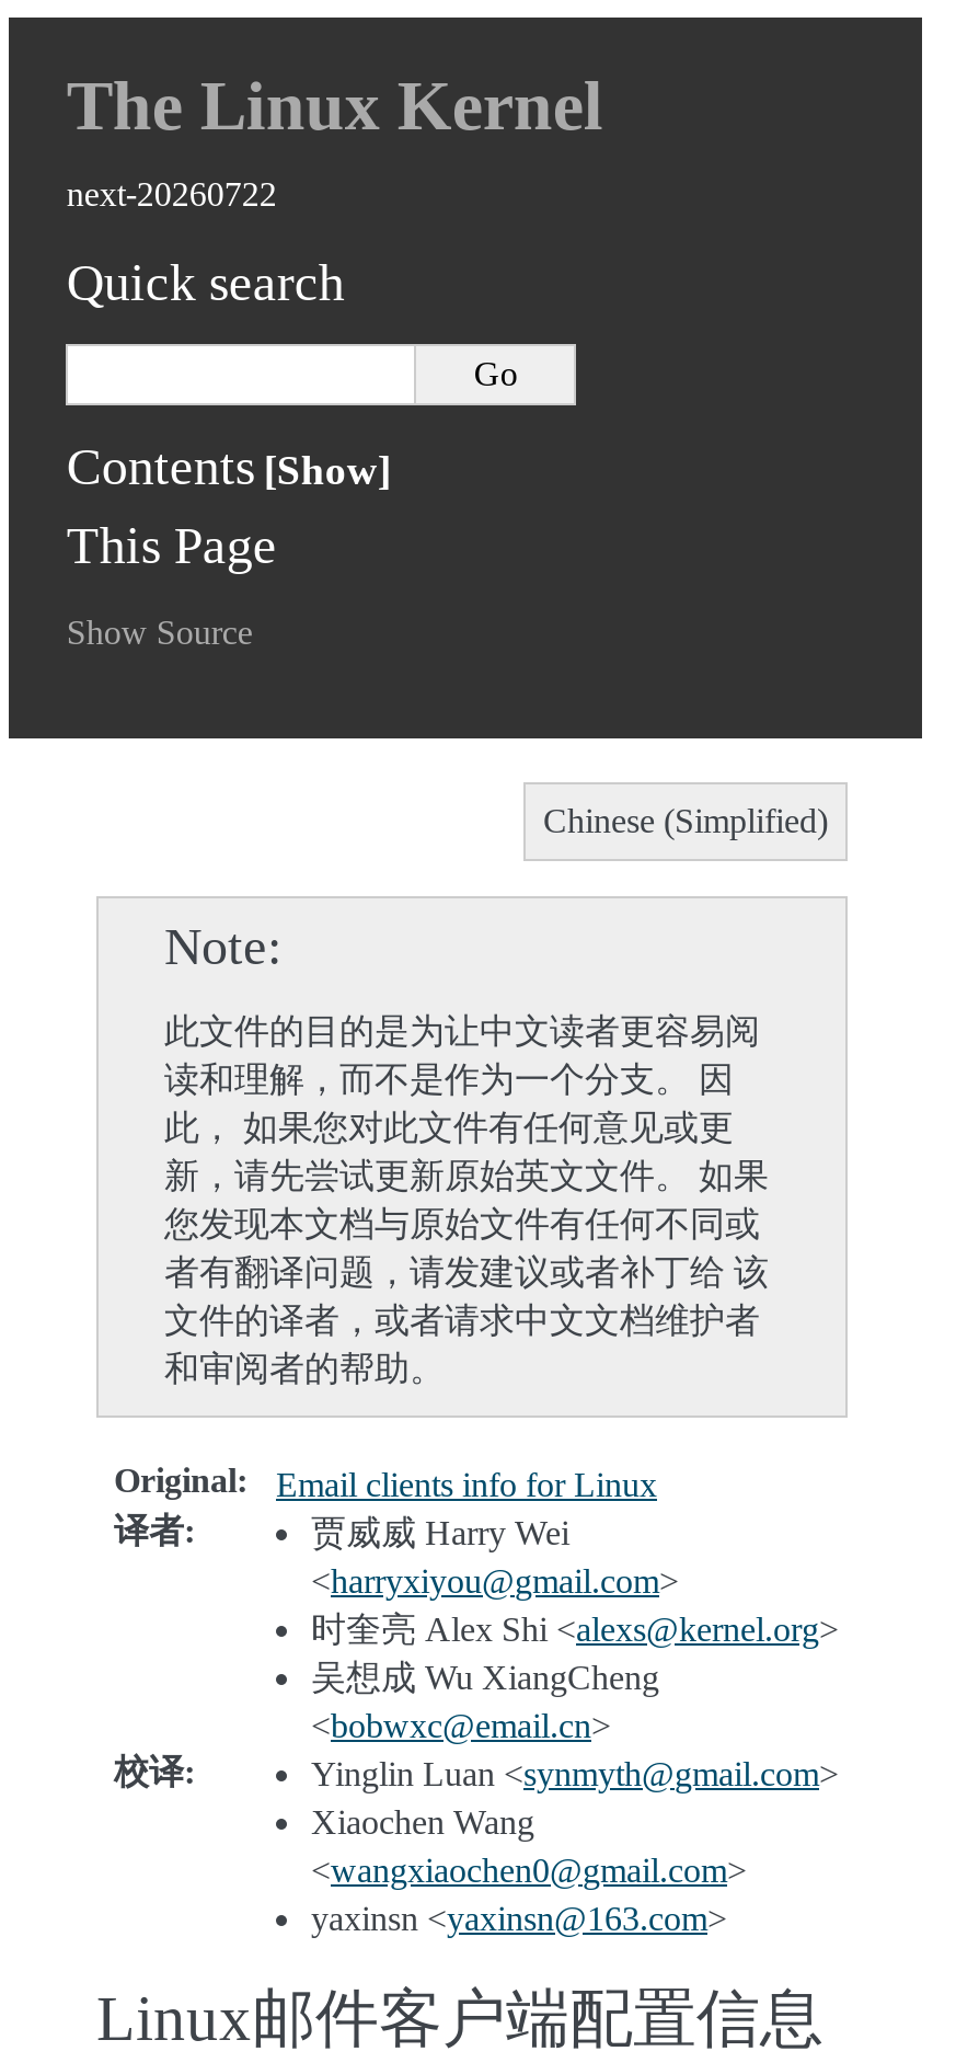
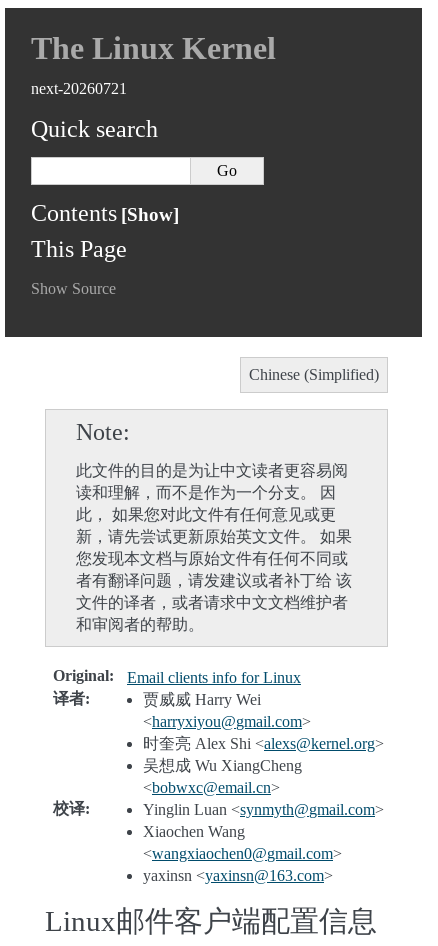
[67,175,277,213] next-20260722 -> [31,80,127,97] next-20260721

